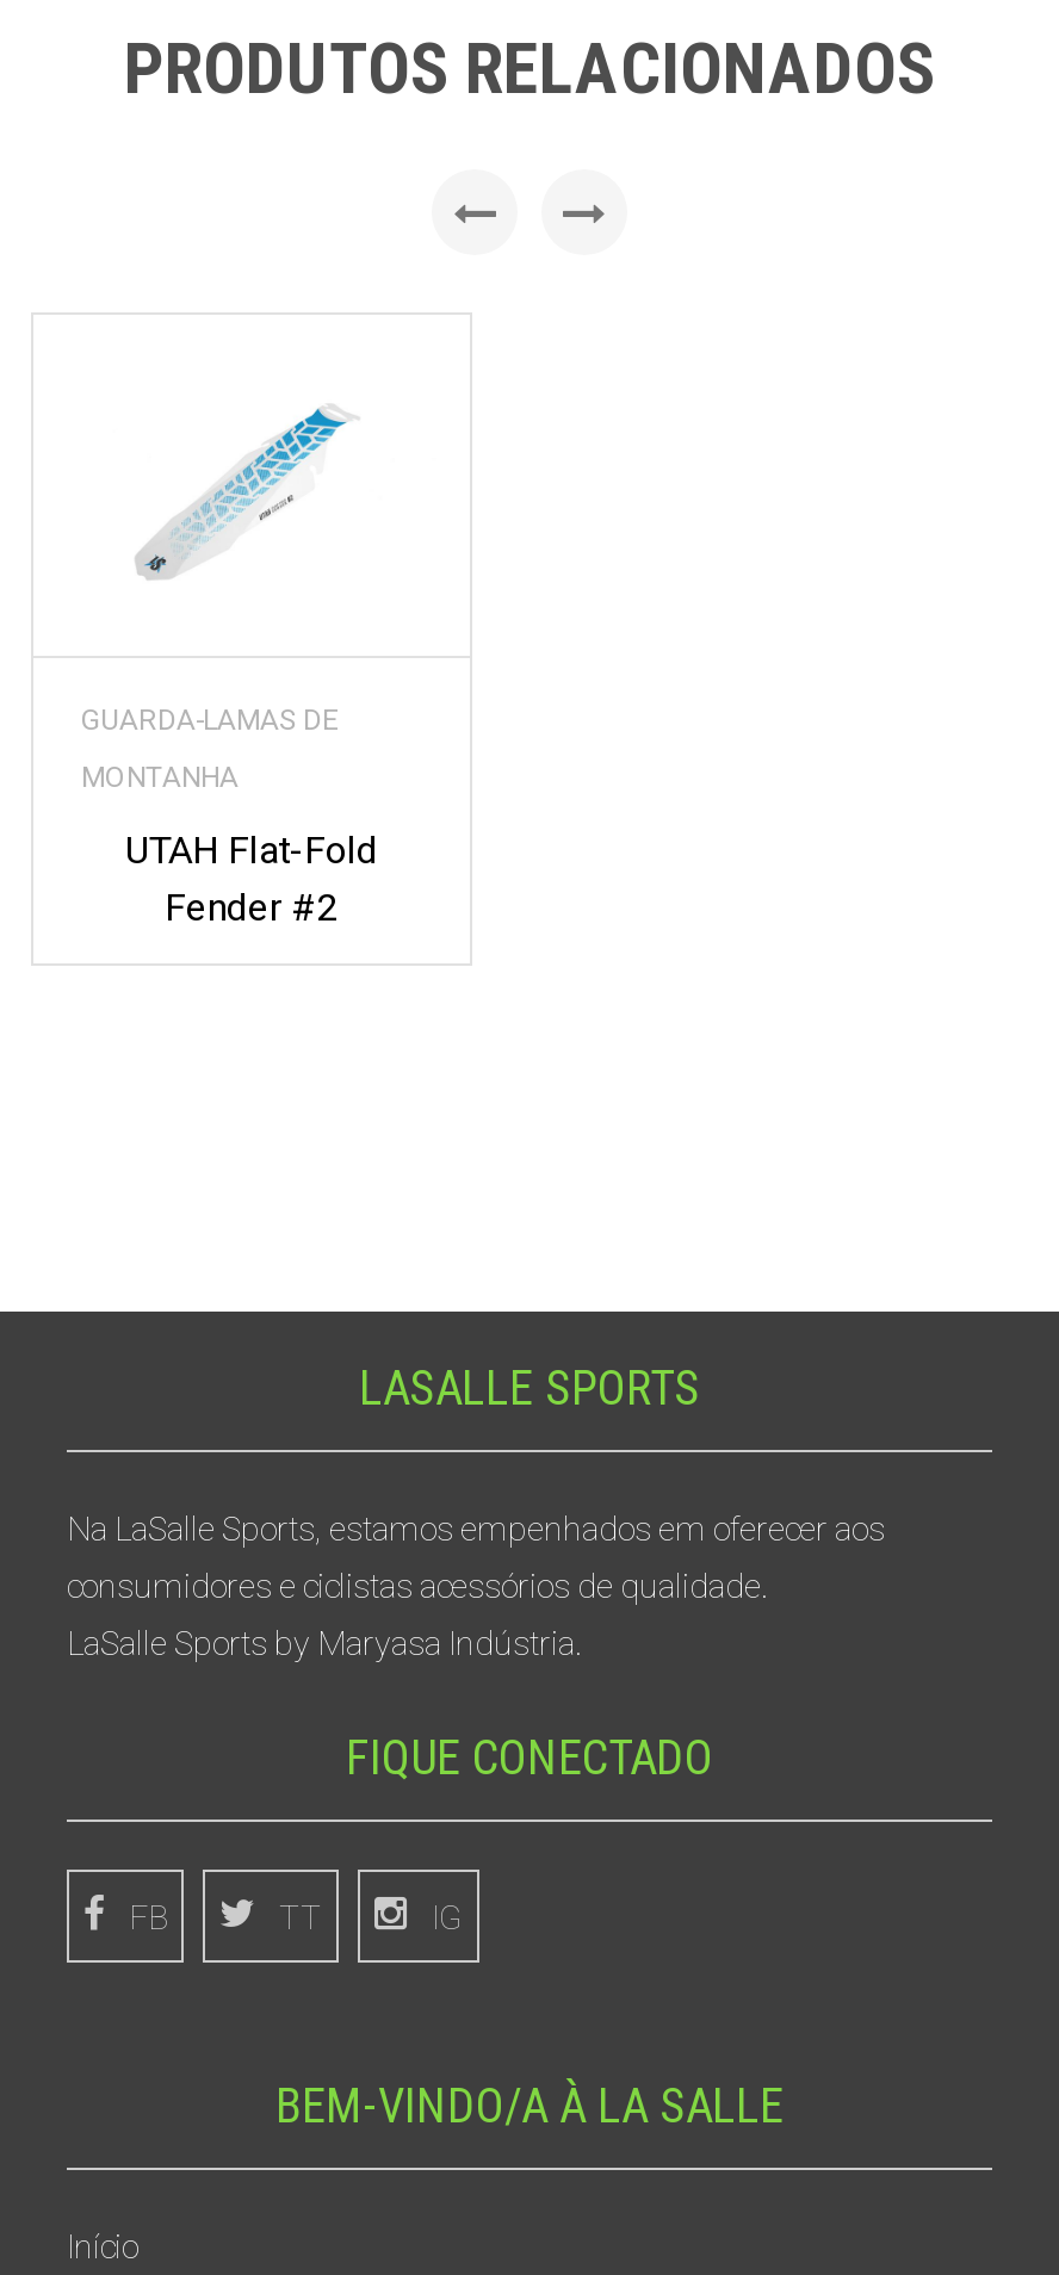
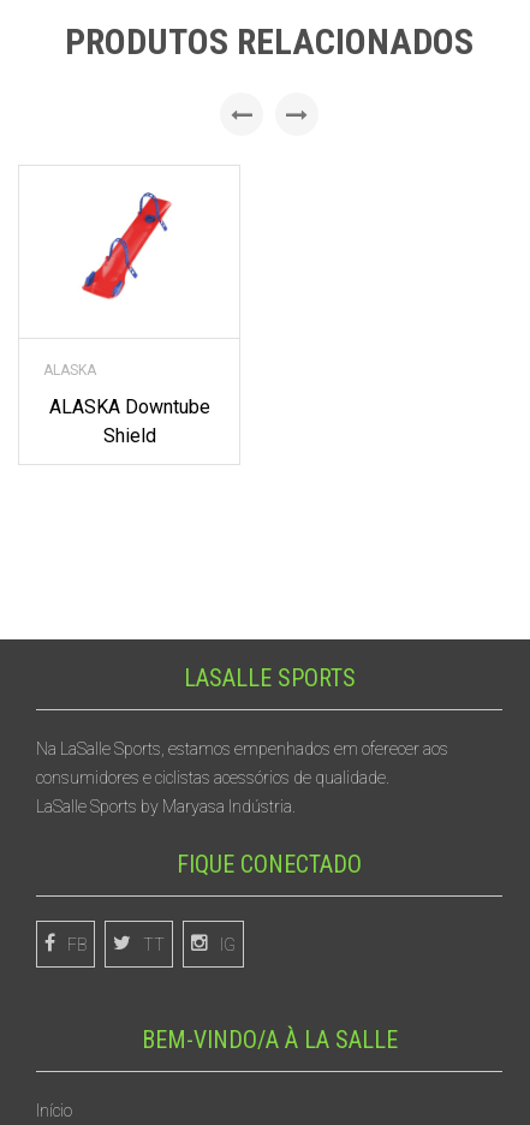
[136,408,351,579] [image] -> [81,192,172,300] [image]
[81,704,378,930] GUARDA-LAMAS DE | MONTANHA | UTAH Flat-Fold | Fender #2 -> [43,362,210,447] ALASKA | ALASKA Downtube | Shield

